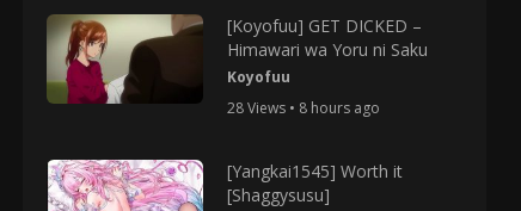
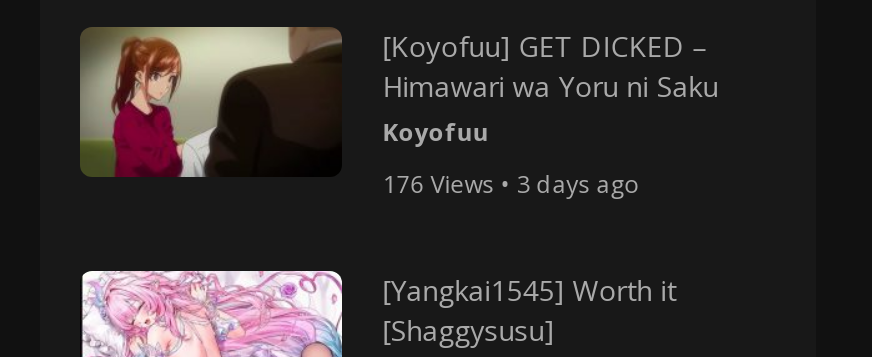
[227,98,380,118] 28 Views • 8 hours ago -> [382,167,640,201] 176 Views • 3 days ago

